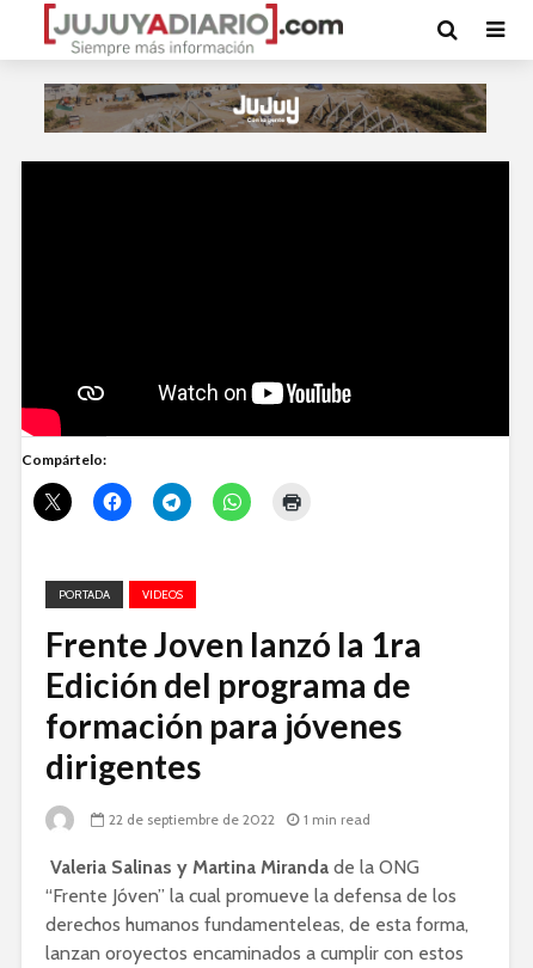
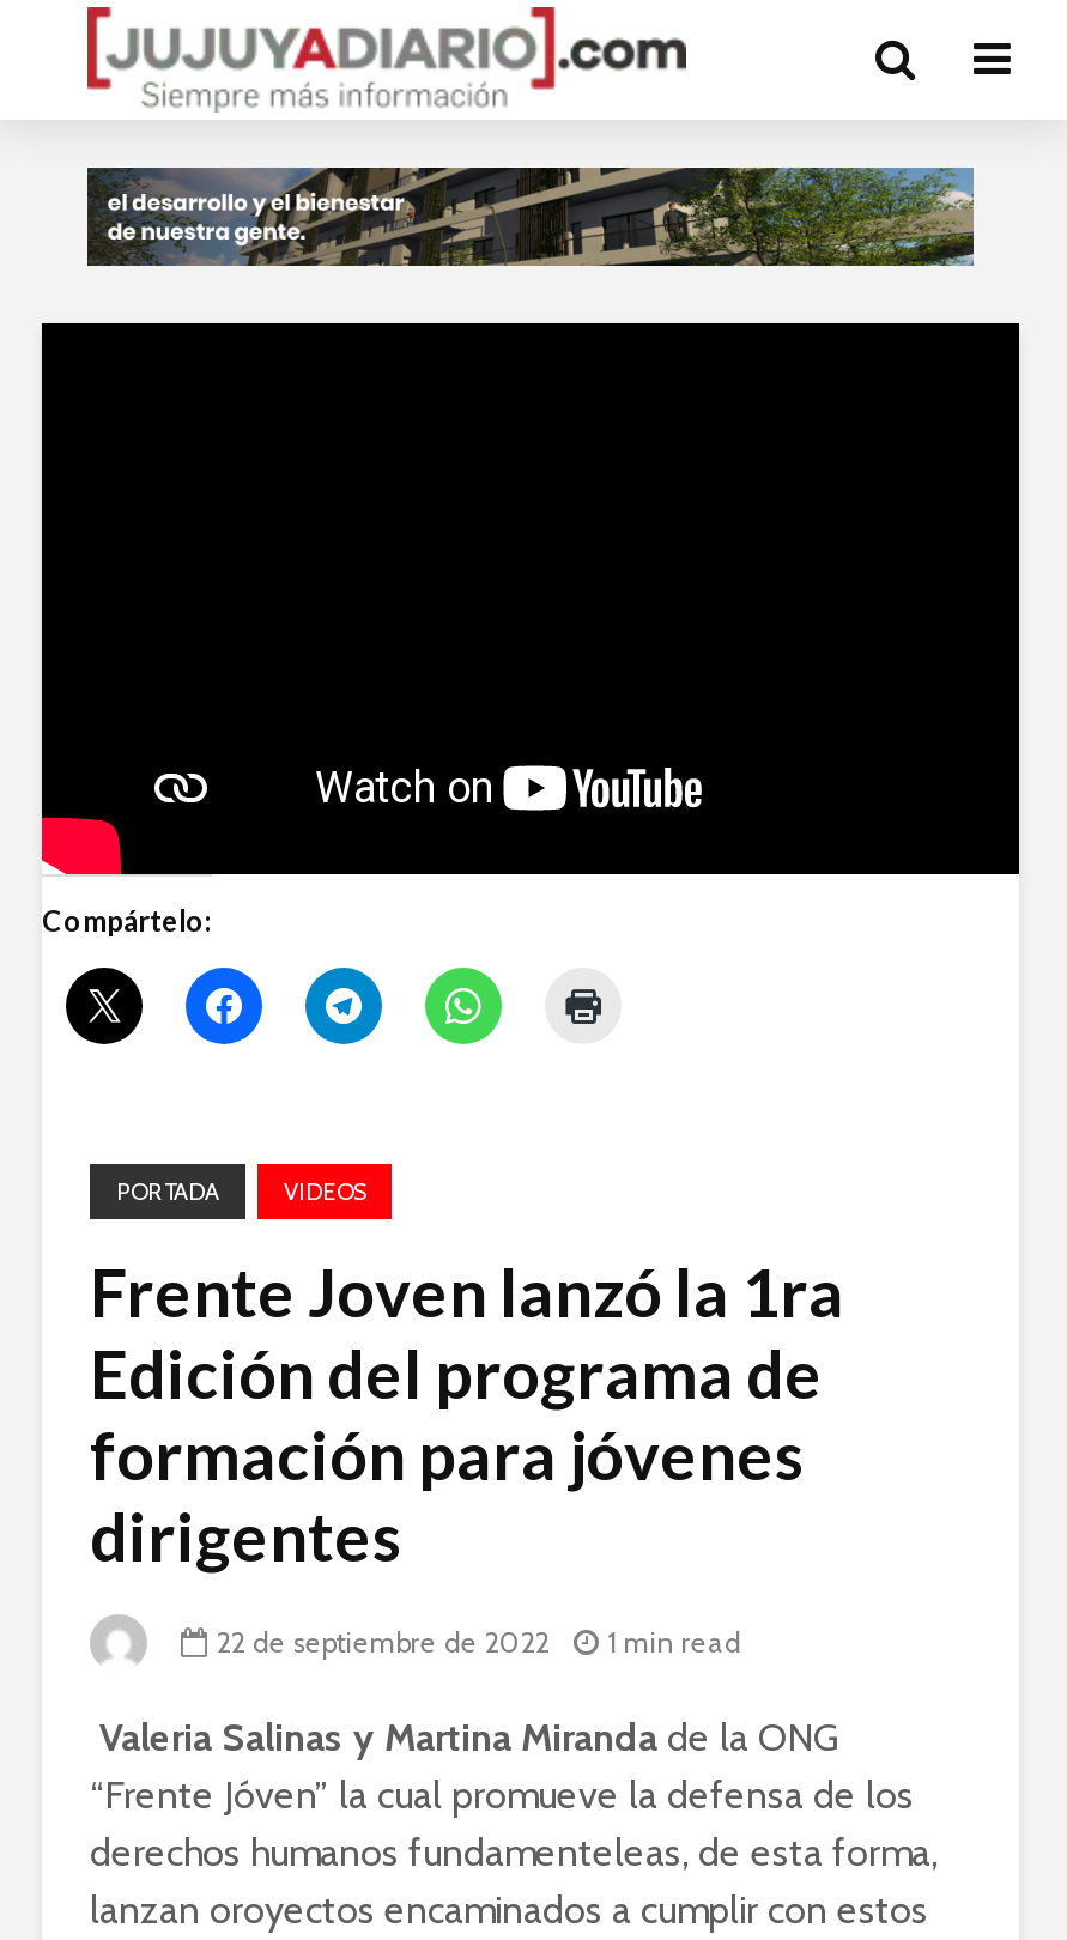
[44,82,488,133] [image] -> [87,165,976,266] [image]

